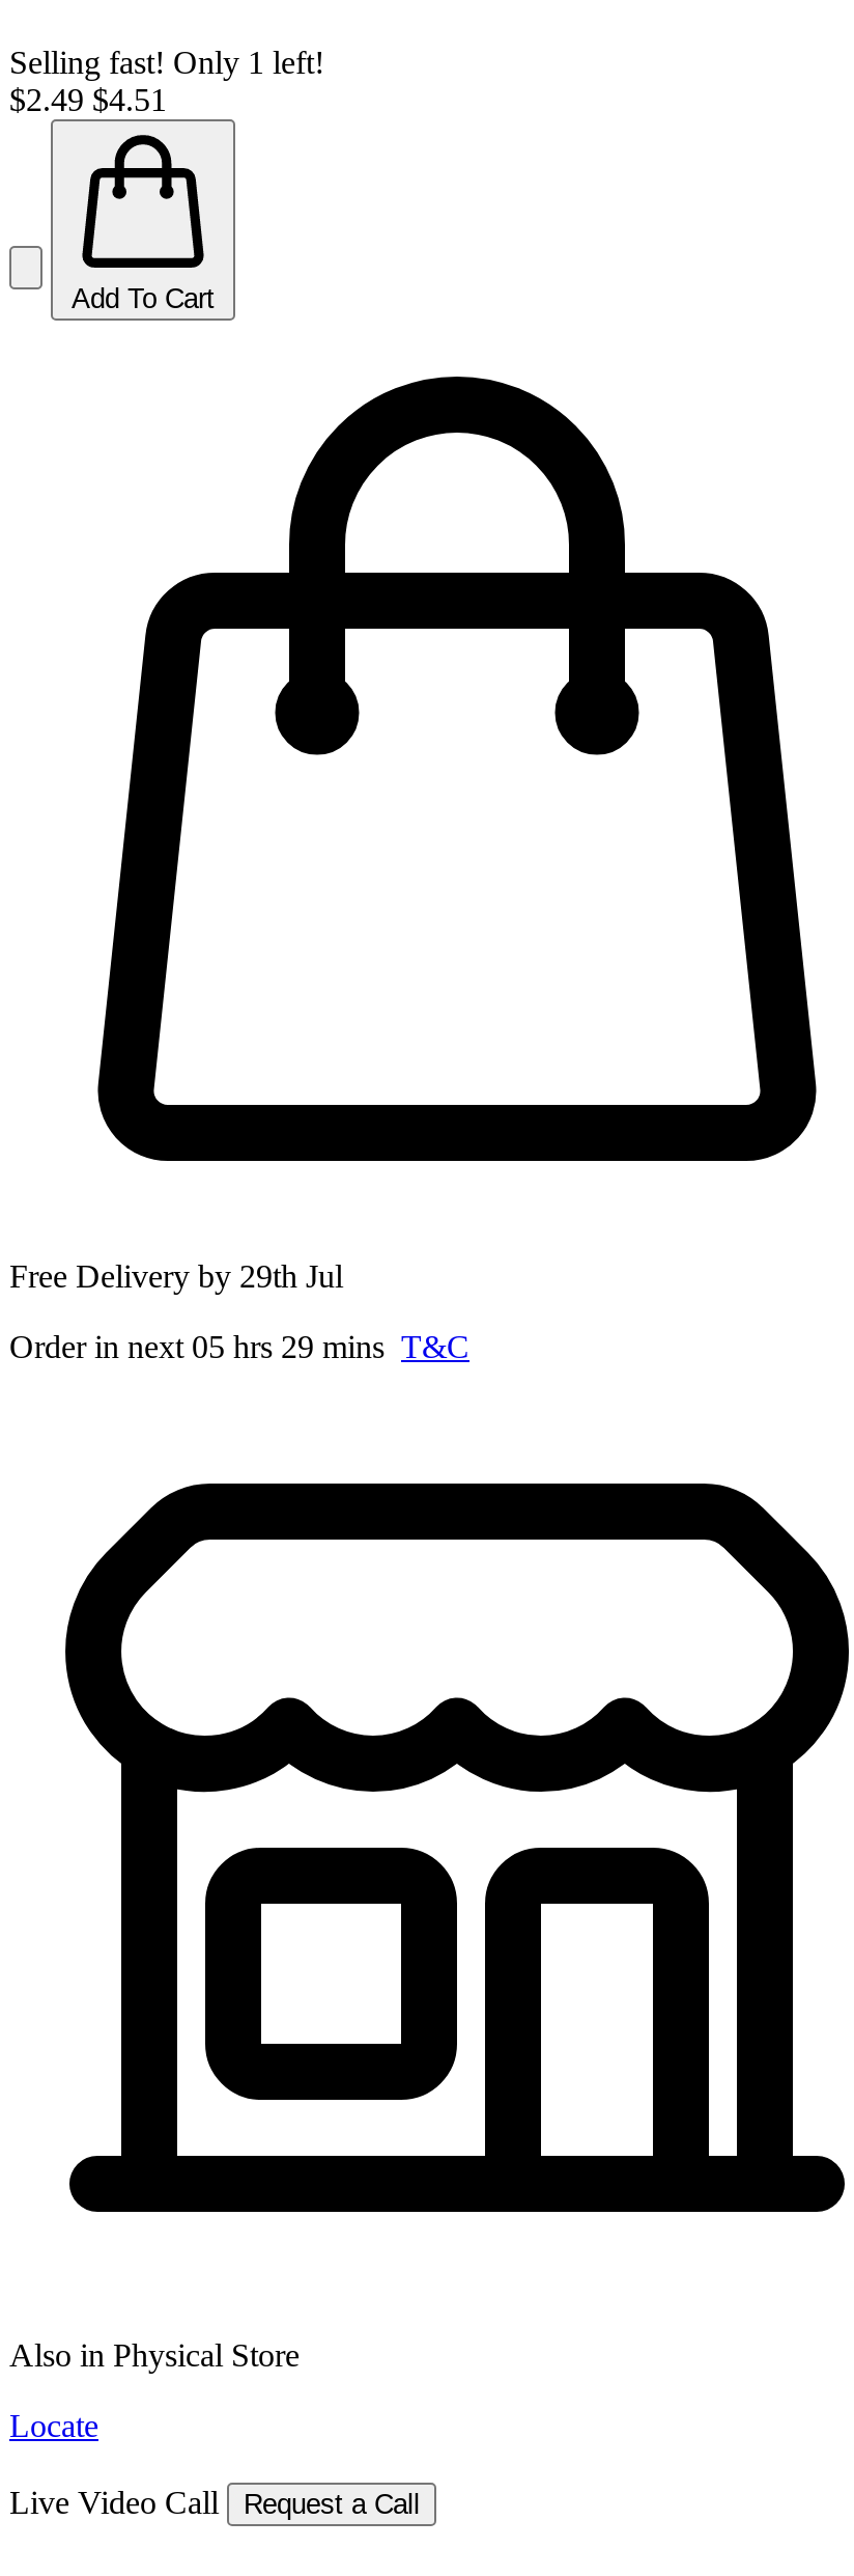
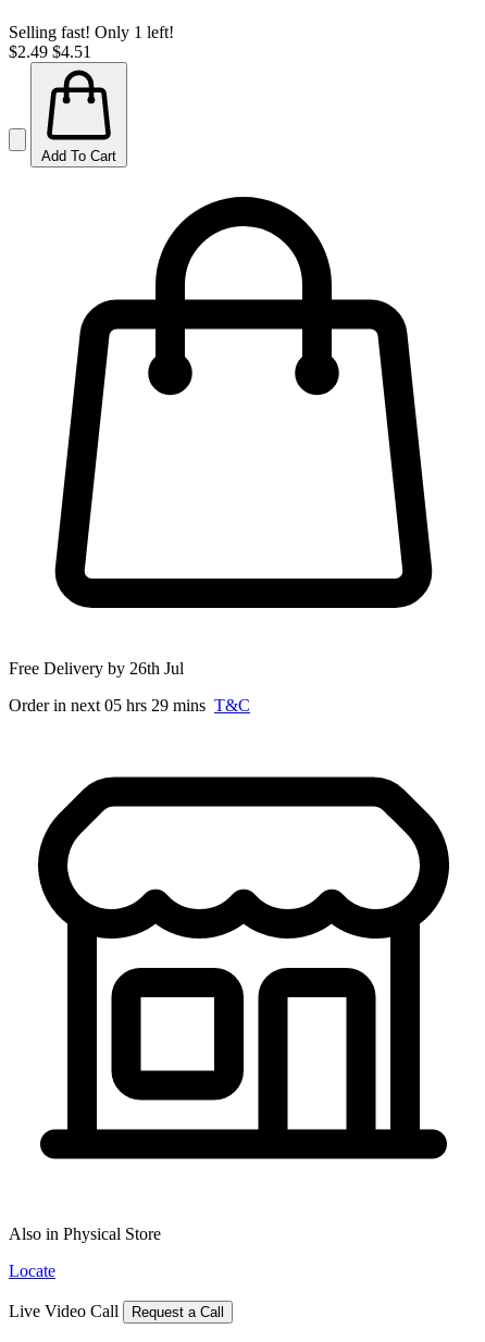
[9,1259,343,1294] Free Delivery by 29th Jul -> [9,659,184,678] Free Delivery by 26th Jul

